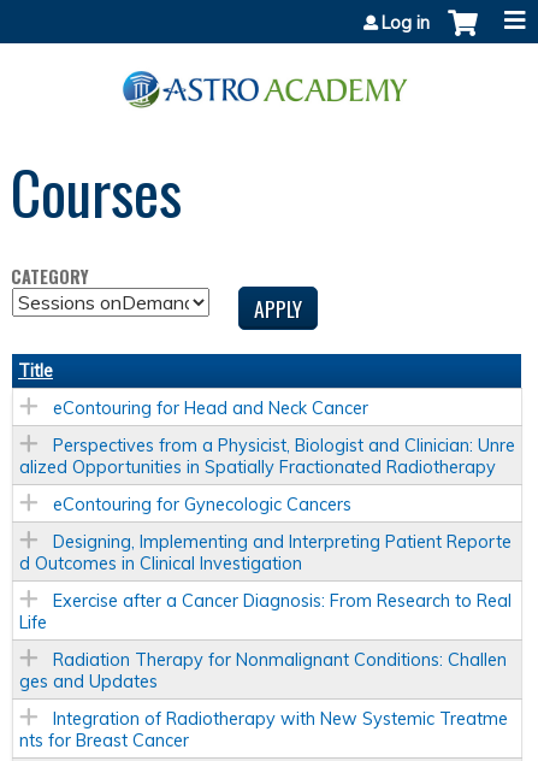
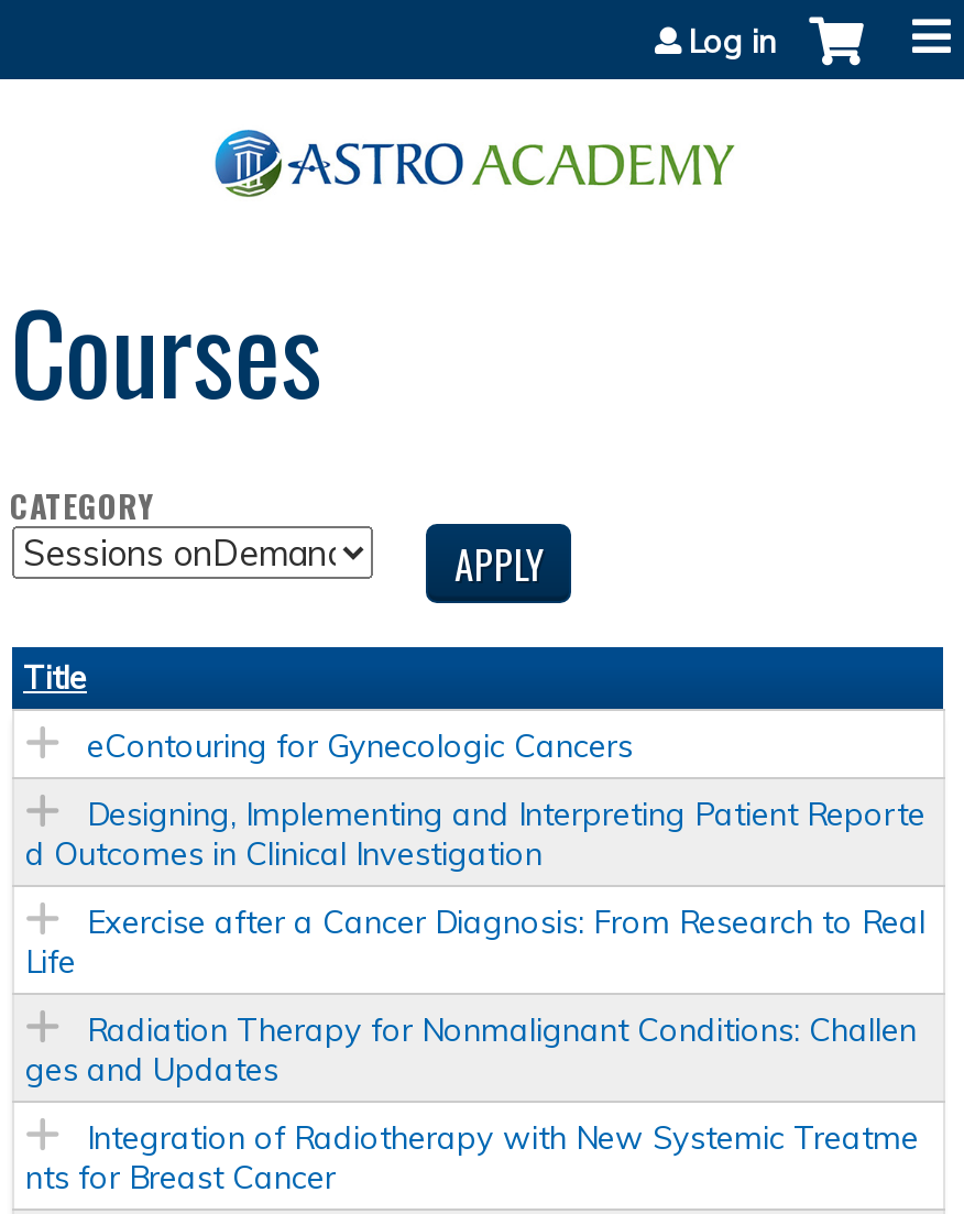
[19,397,515,478] eContouring for Head and Neck Cancer | Perspectives from a Physicist, Biologist and Clinician: Unre | alized Opportunities in Spatially Fractionated Radiotherapy -> none

